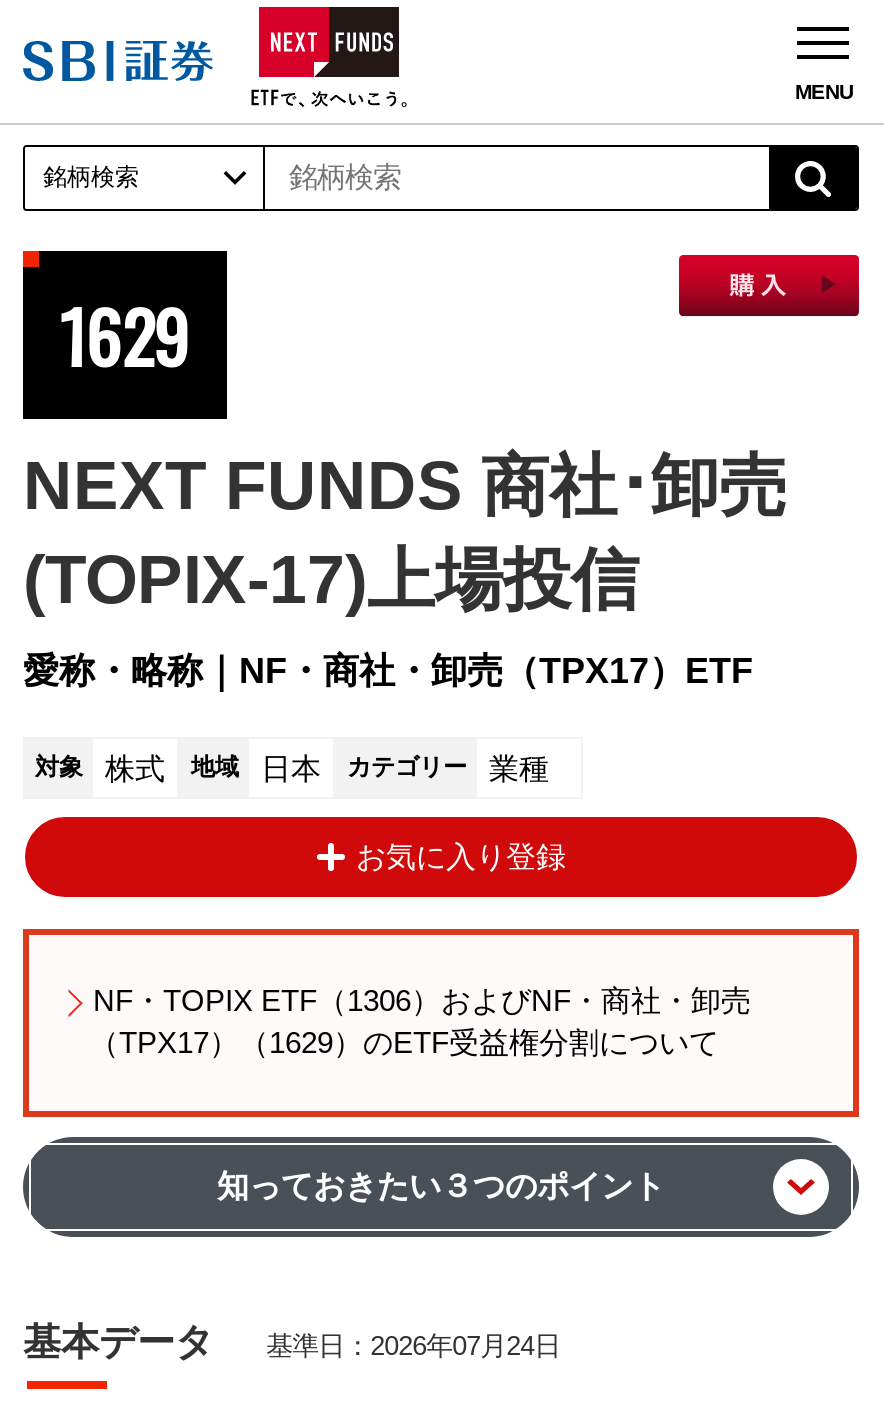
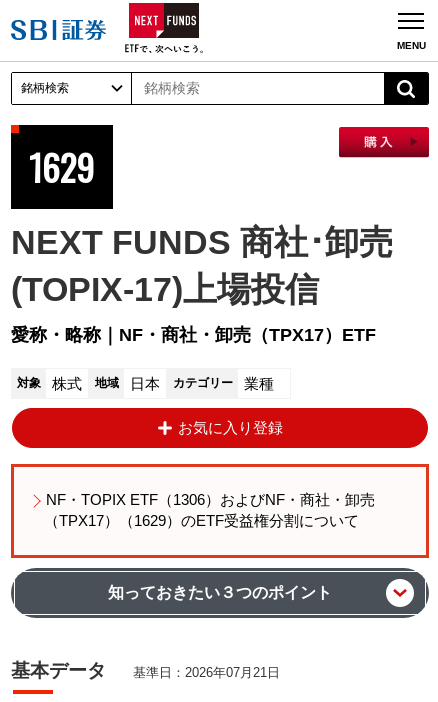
[266,1331,560,1361] 基準日：2026年07月24日 -> [133,665,280,680] 基準日：2026年07月21日

